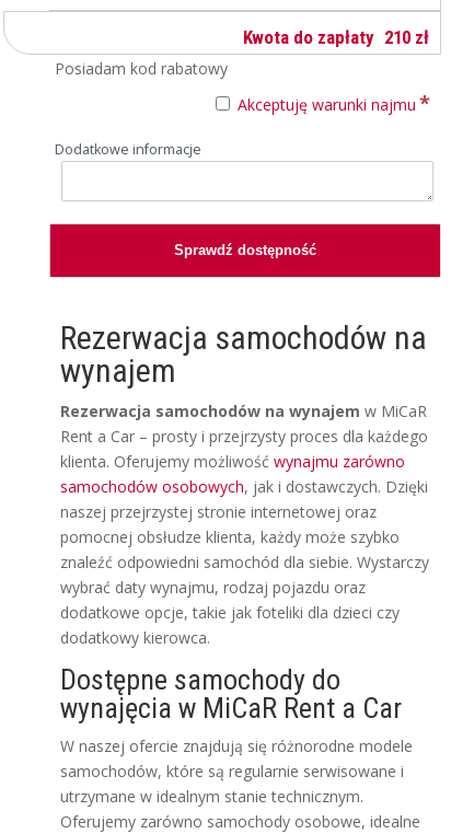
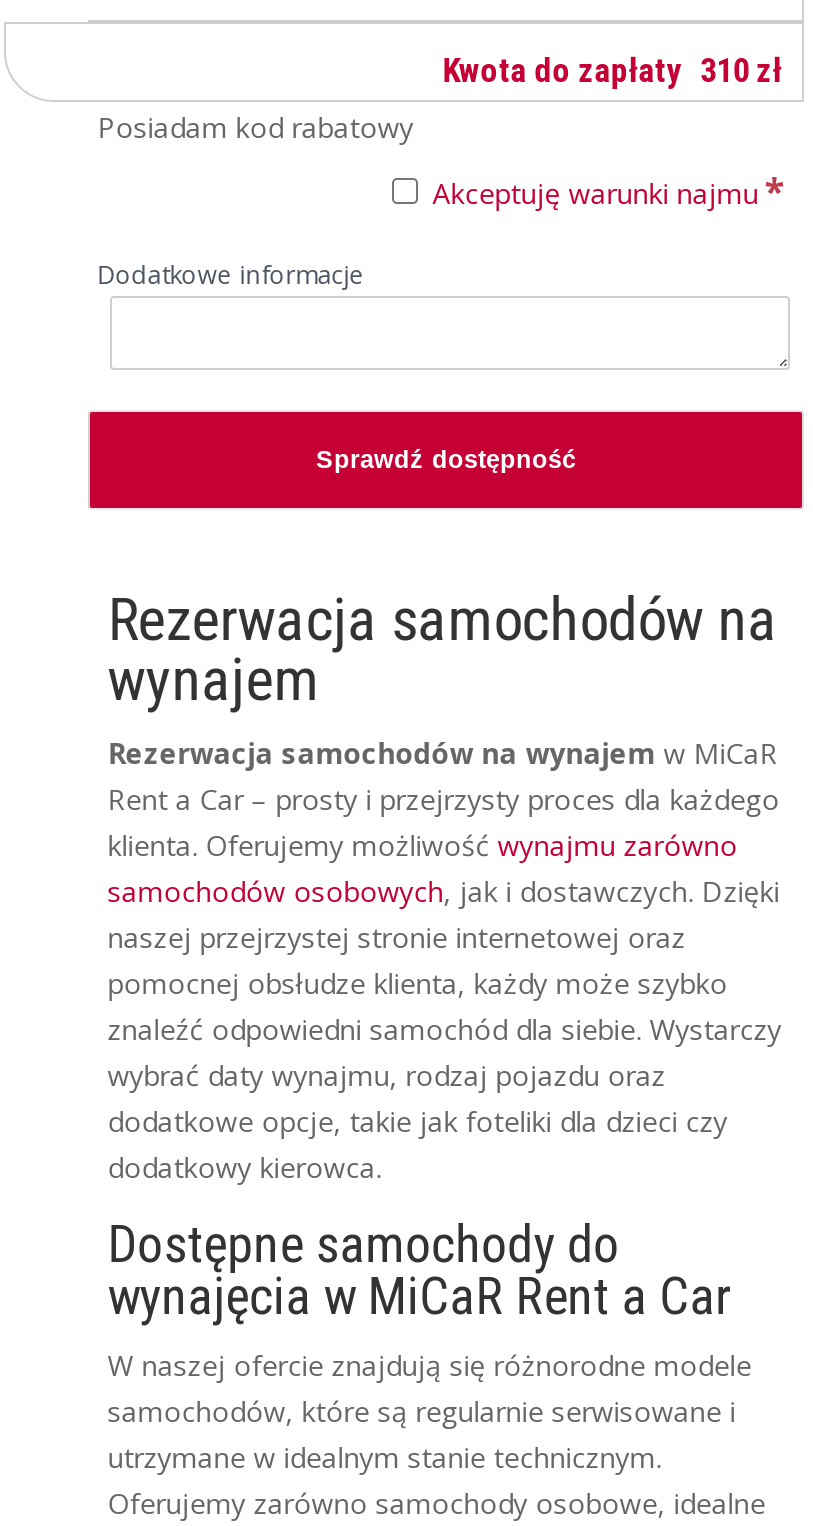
[243,26,429,48] Kwota do zapłaty 210 zł -> [442,50,782,90] Kwota do zapłaty 310 zł

